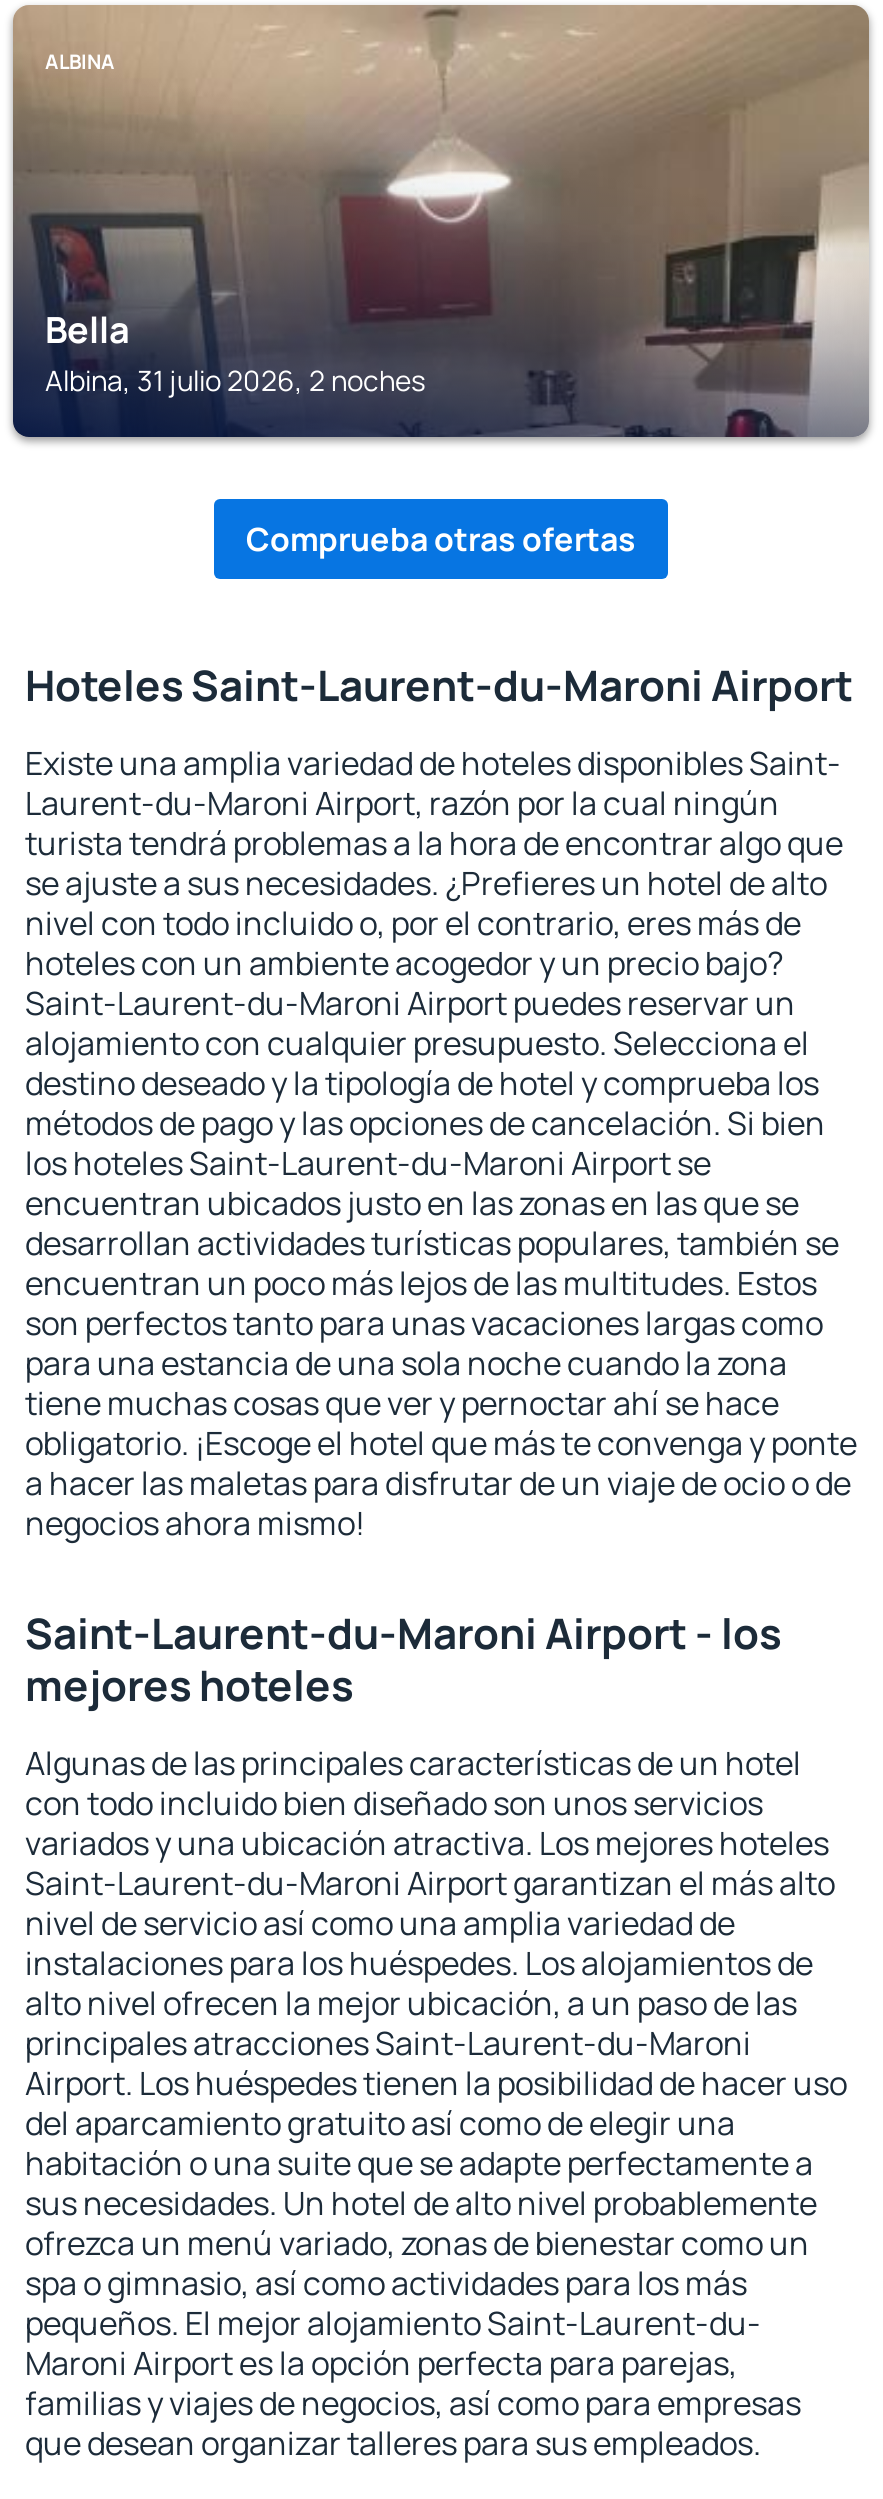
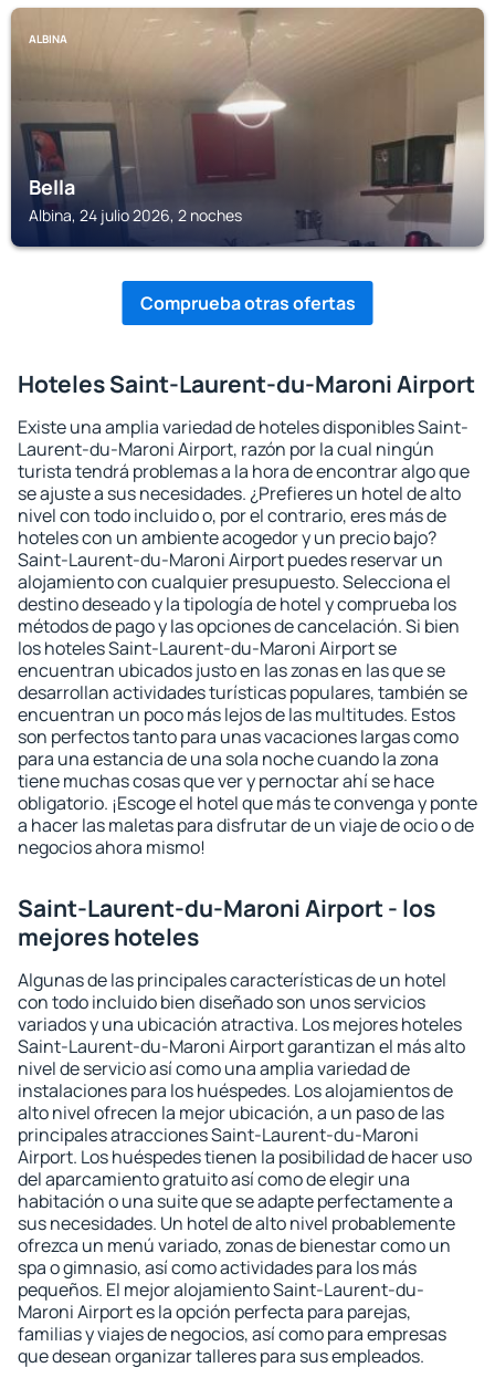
[45,361,425,399] Albina, 31 julio 2026, 2 noches -> [29,205,242,226] Albina, 24 julio 2026, 2 noches

